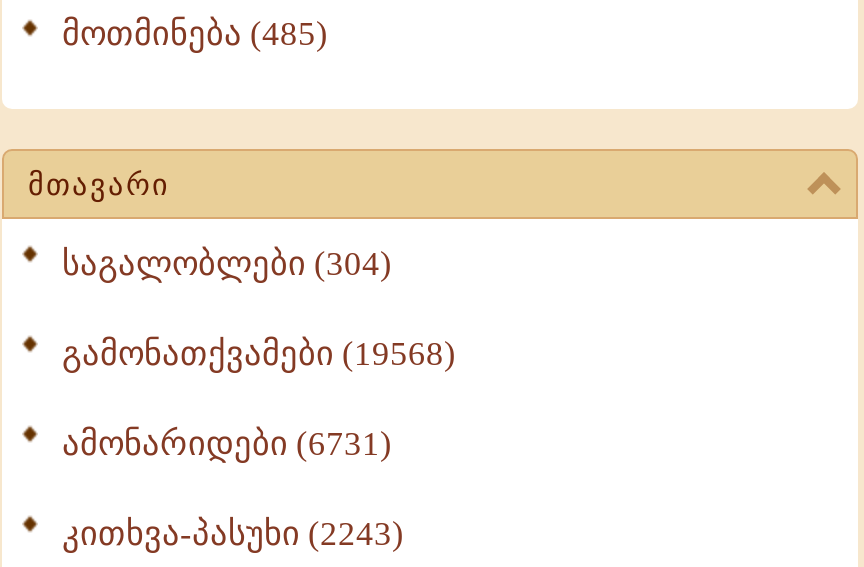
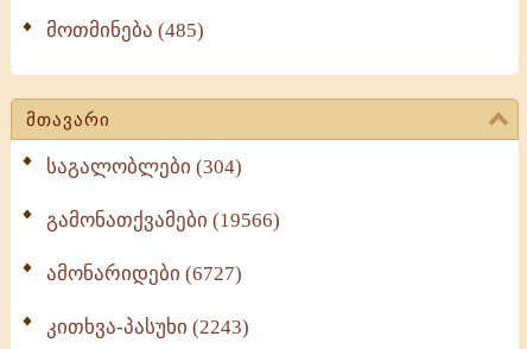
[62,335,456,373] გამონათქვამები (19568) -> [46,209,280,231] გამონათქვამები (19566)
[62,425,392,463] ამონარიდები (6731) -> [46,262,242,285] ამონარიდები (6727)

